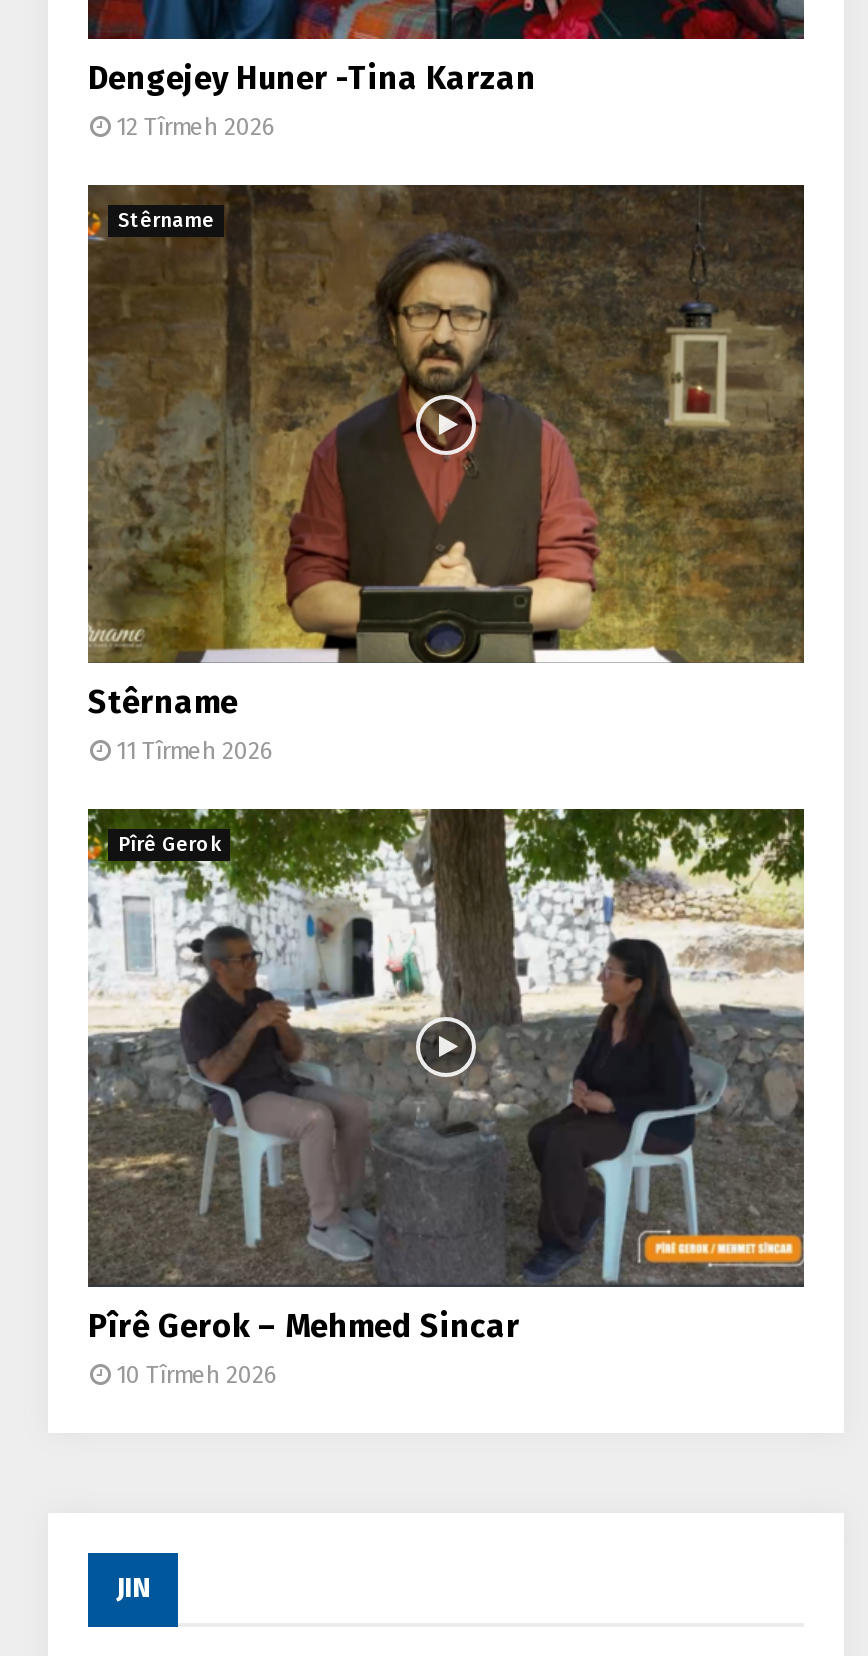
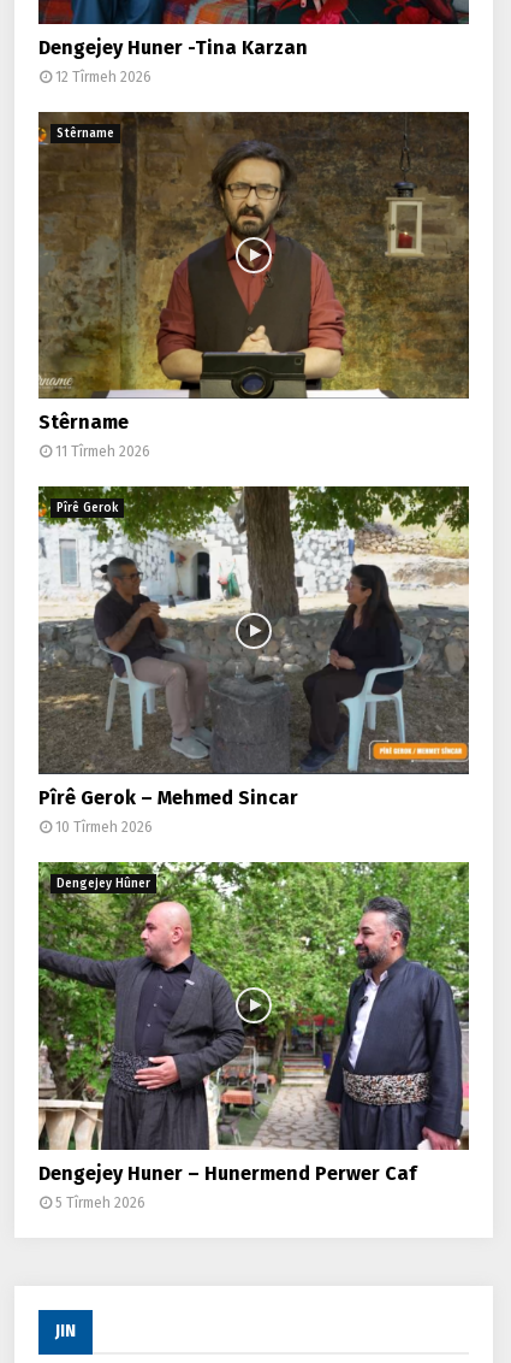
none -> [37,861,470,1151] [image] | Dengejey Hûner
none -> [38,1162,416,1211] Dengejey Huner – Hunermend Perwer Caf | 5 Tîrmeh 2026

